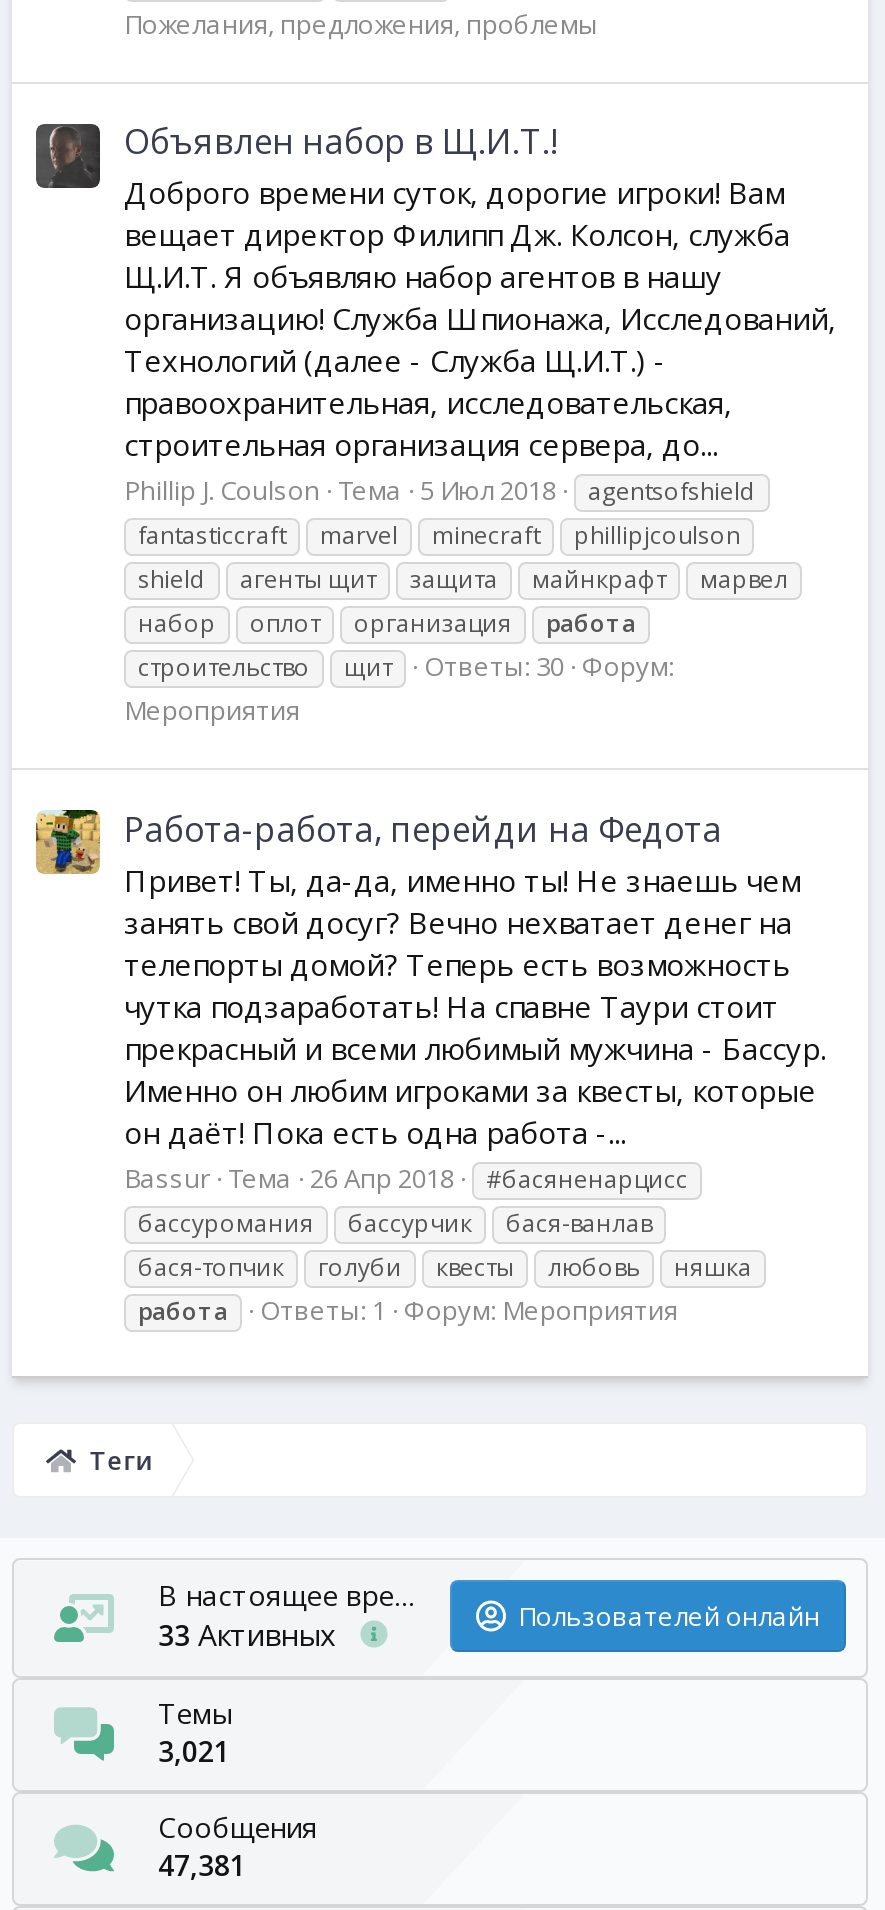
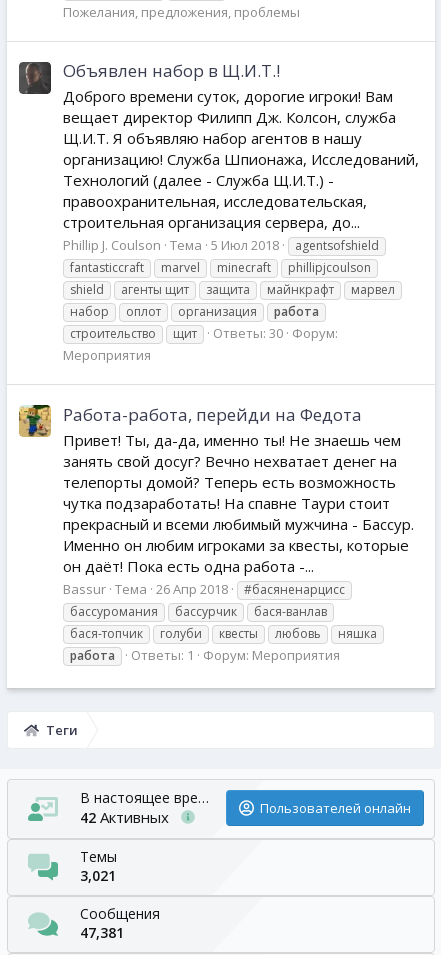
[158,1613,344,1653] 33 Активных -> [80,807,173,827] 42 Активных

